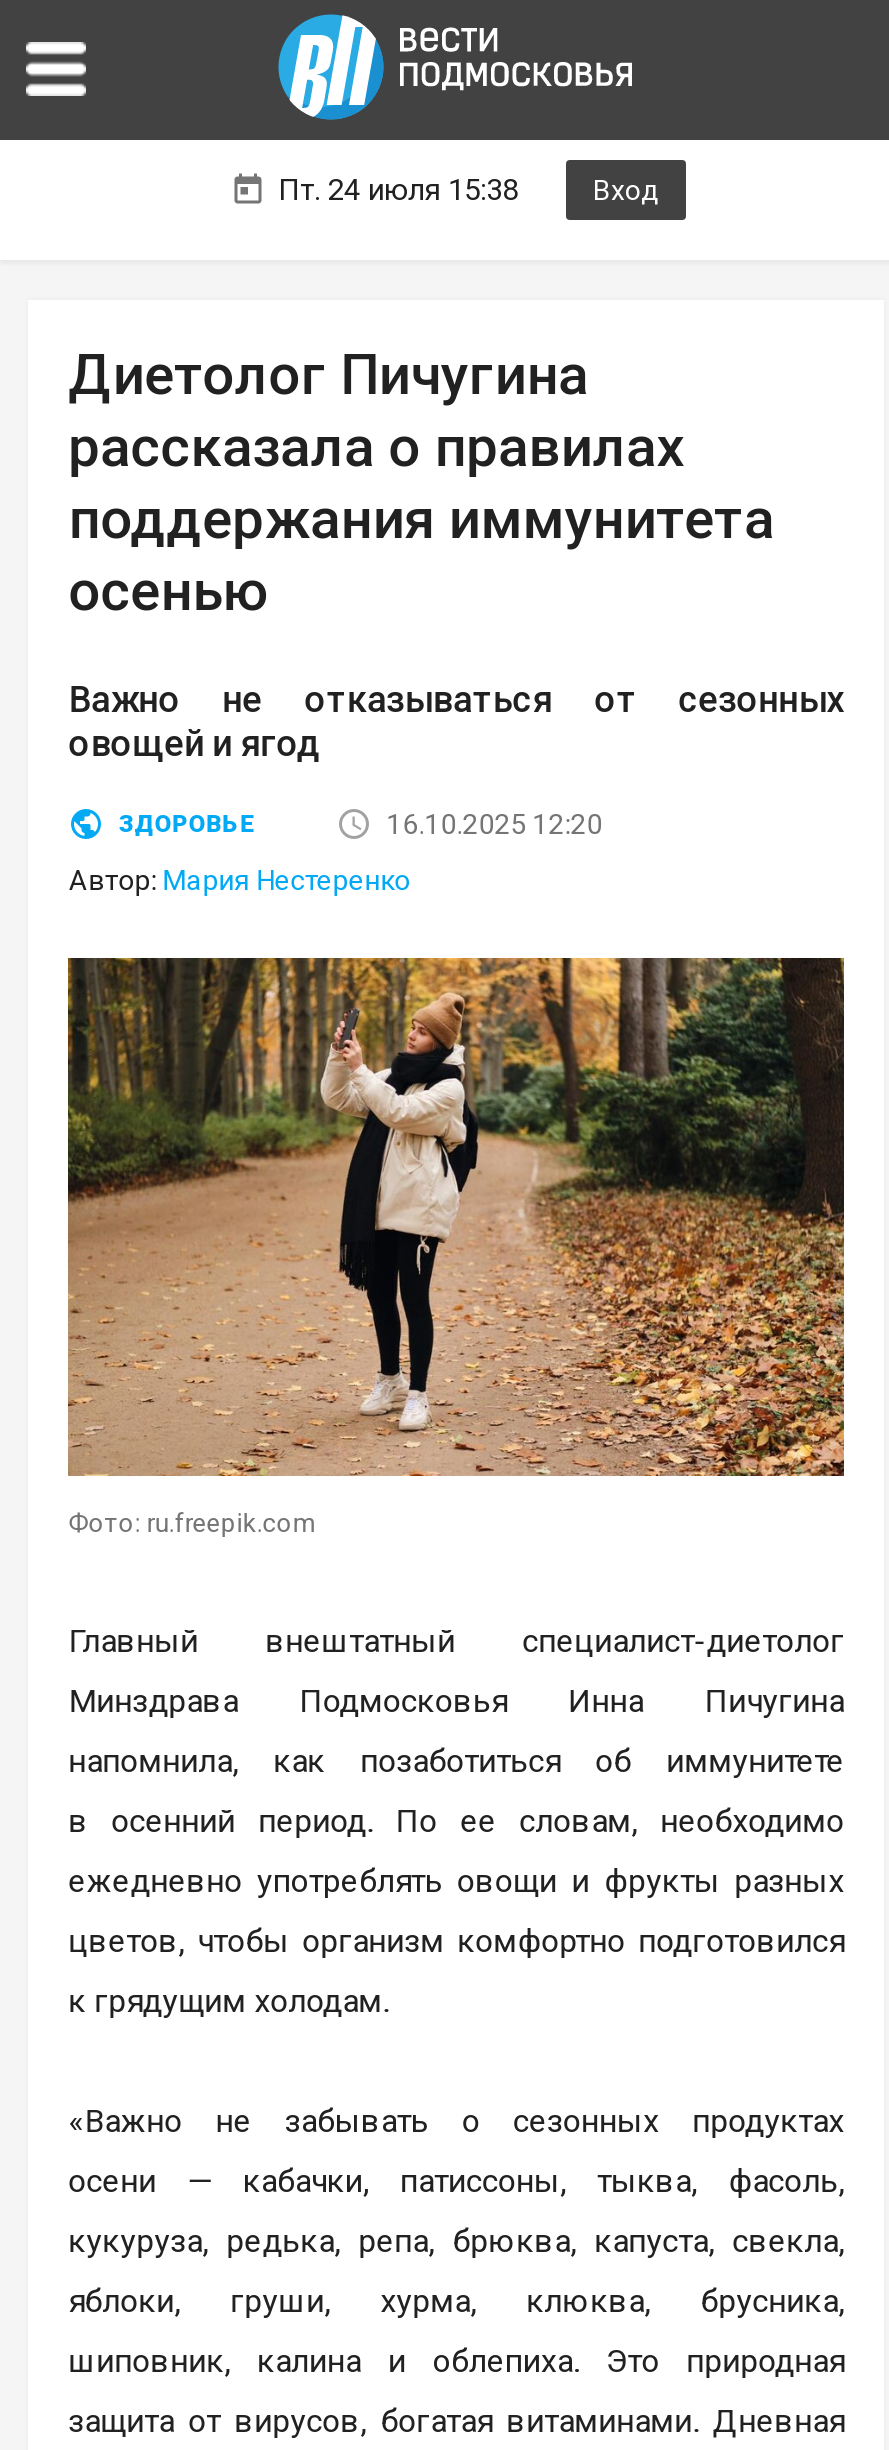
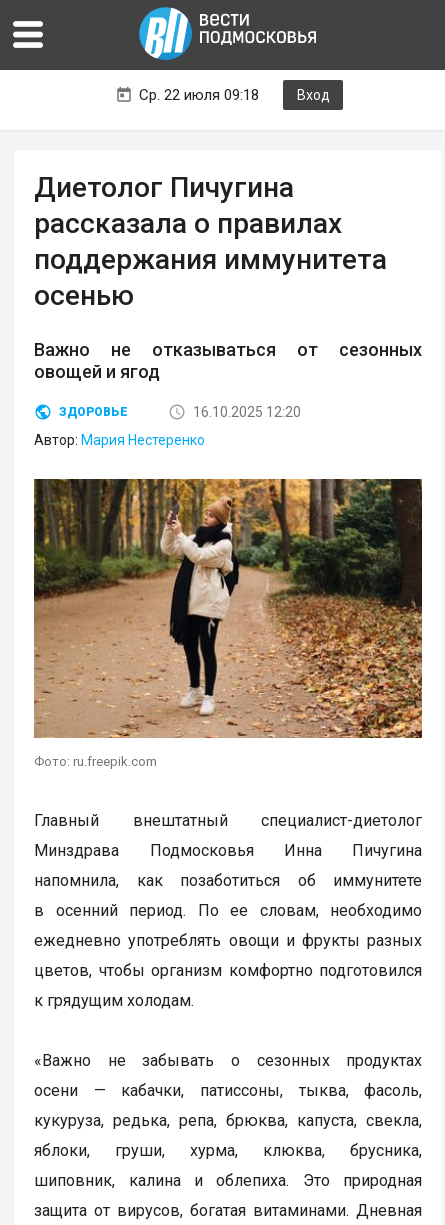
[278,173,518,209] Пт. 24 июля 15:38 -> [139,86,259,104] Ср. 22 июля 09:18

